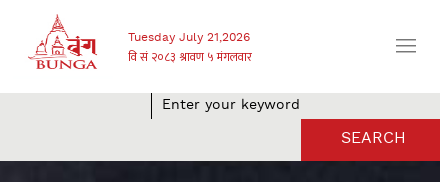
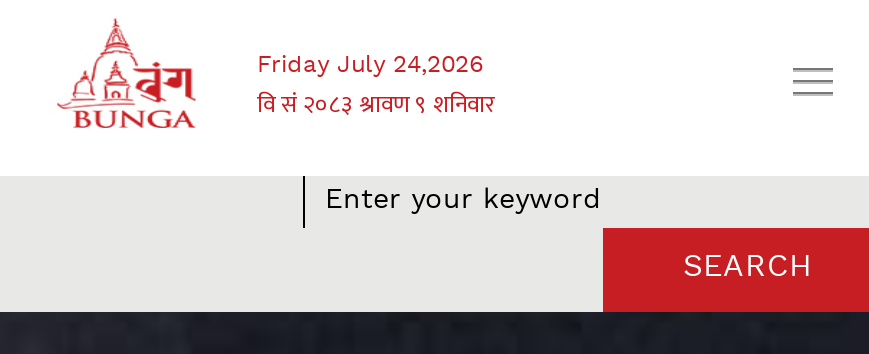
[128,30,250,46] Tuesday July 21,2026 -> [257,50,483,82] Friday July 24,2026

